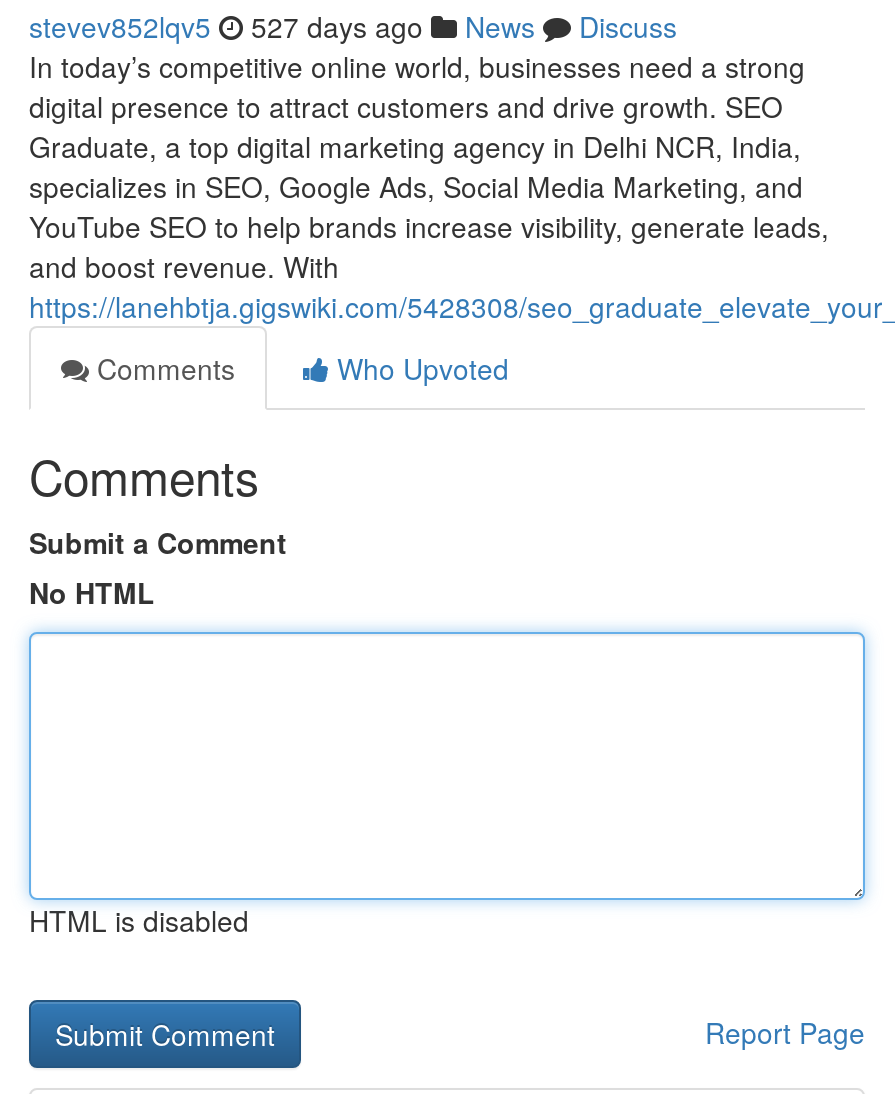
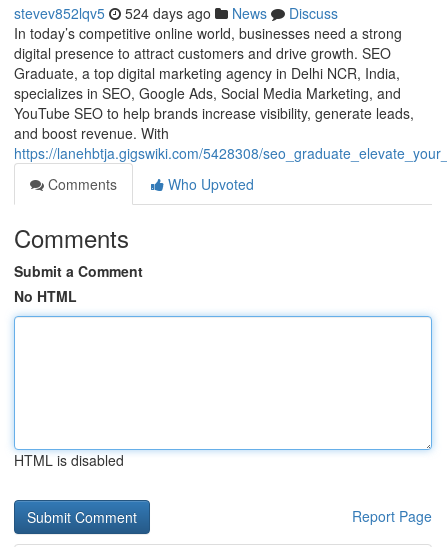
[29,6,677,46] stevev852lqv5 527 days ago News Discuss -> [14,3,338,23] stevev852lqv5 524 days ago News Discuss

